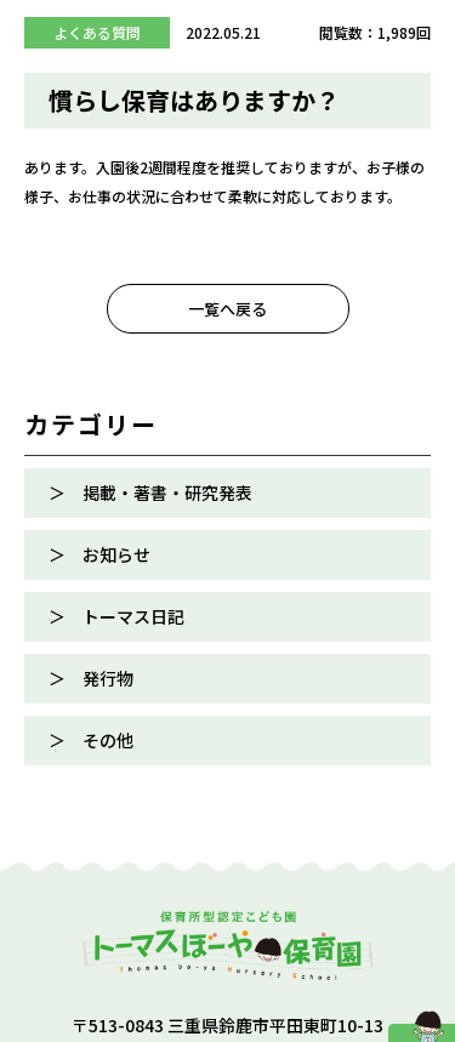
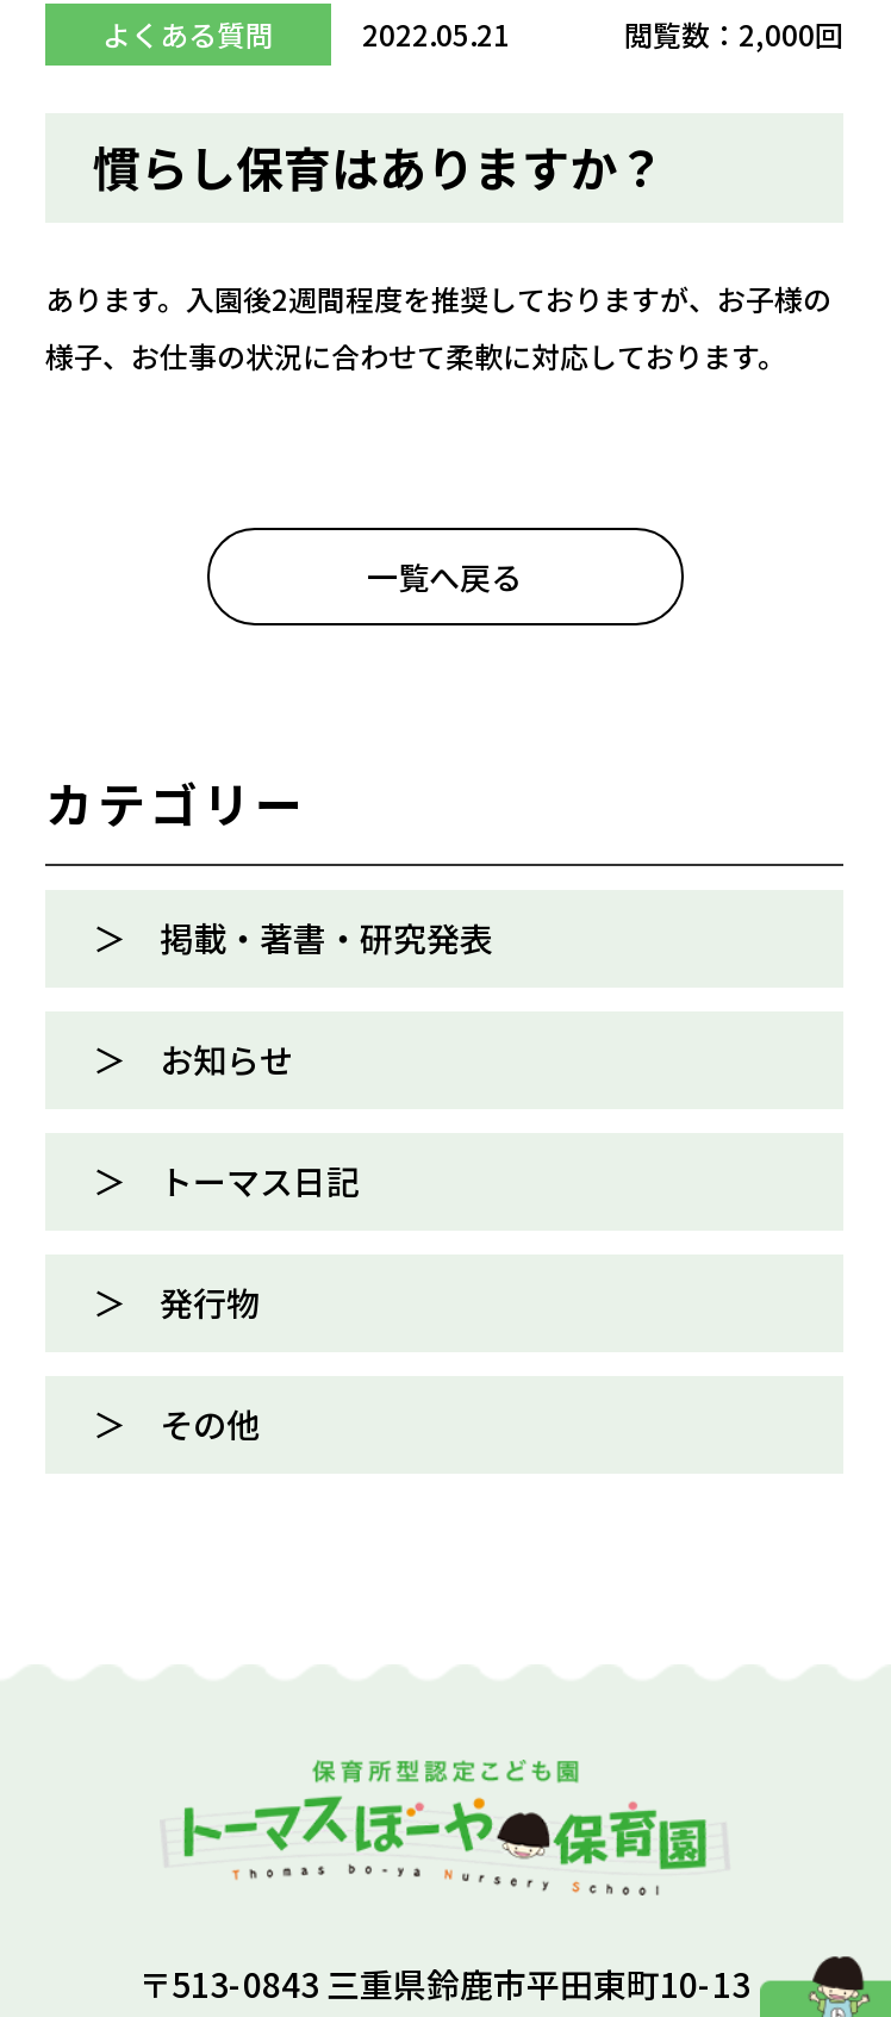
[319,22,431,42] 閲覧数：1,989回 -> [624,13,843,54] 閲覧数：2,000回

